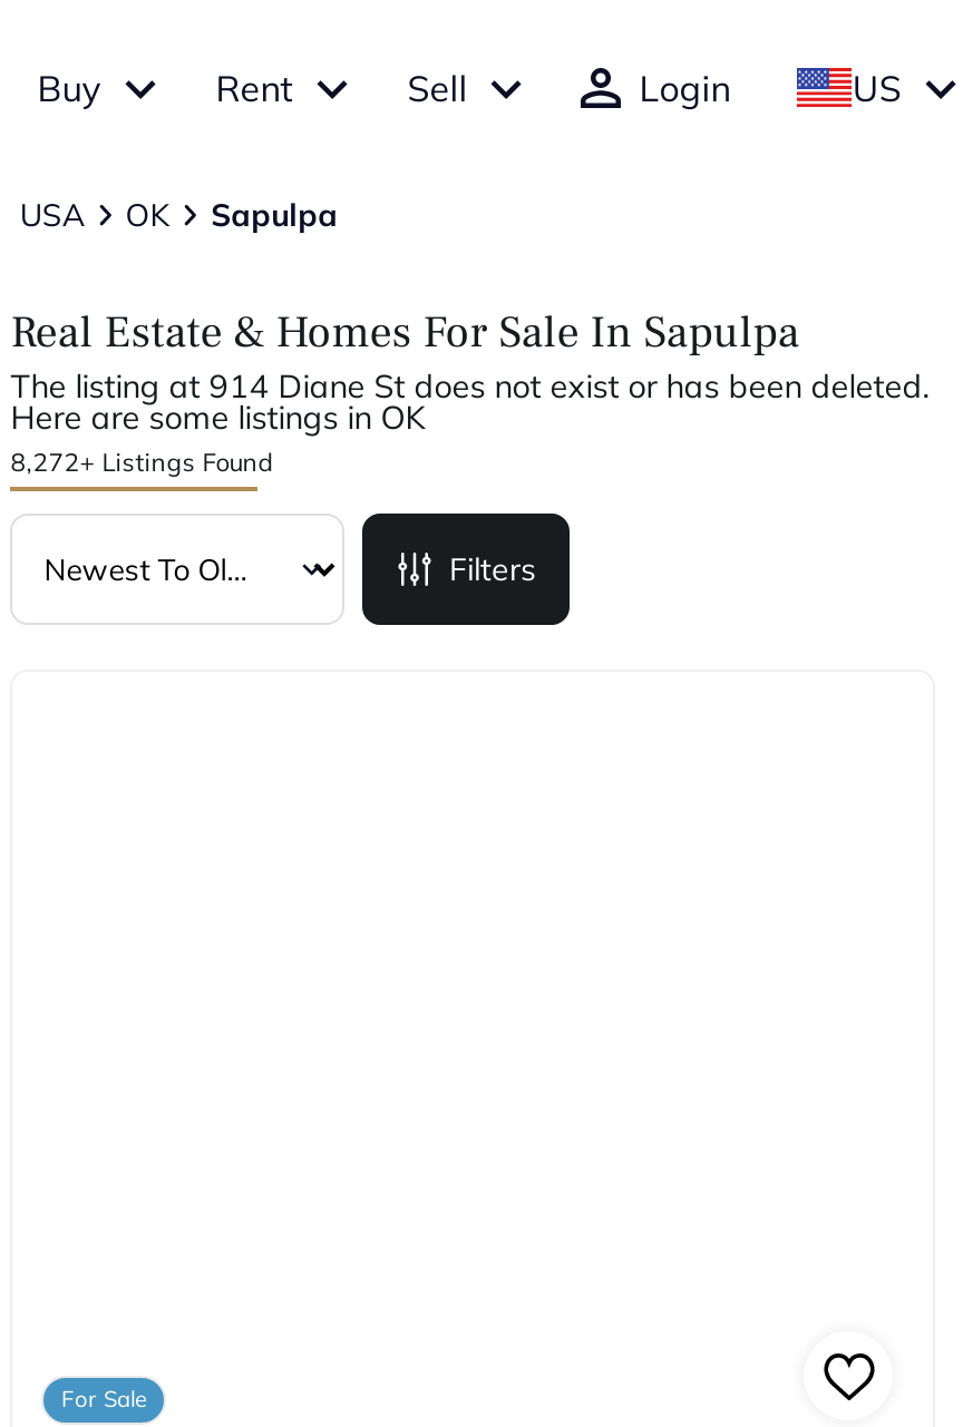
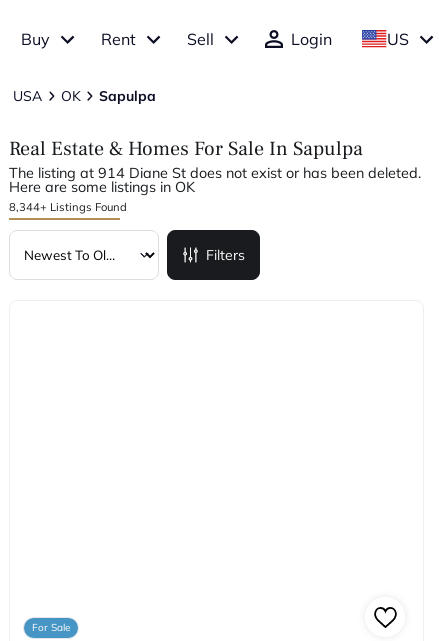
[10,447,274,478] 8,272+ Listings Found -> [9,200,127,214] 8,344+ Listings Found

